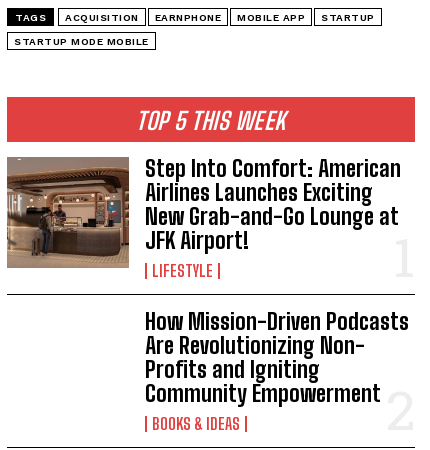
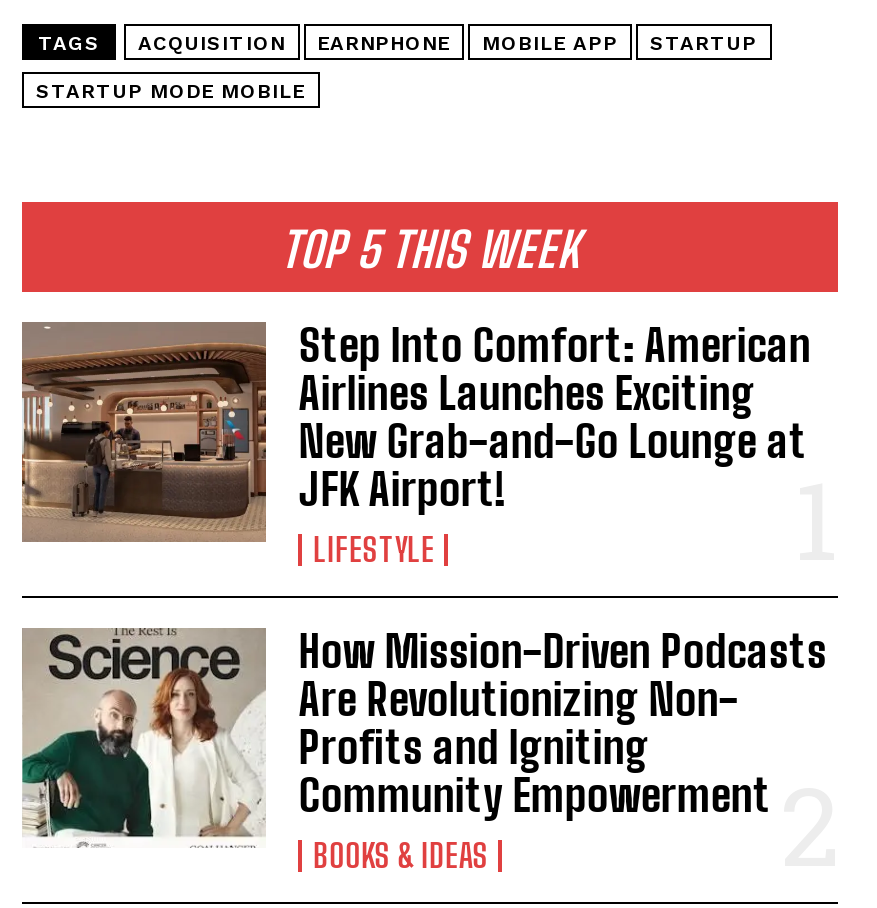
none -> [20,627,268,849] [image]

